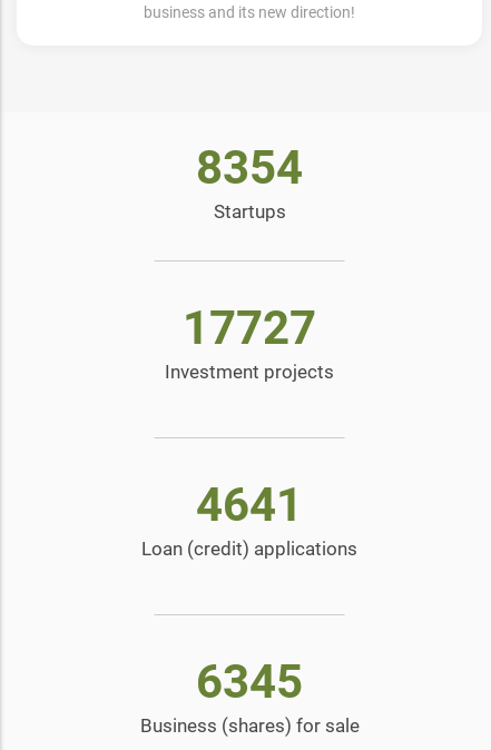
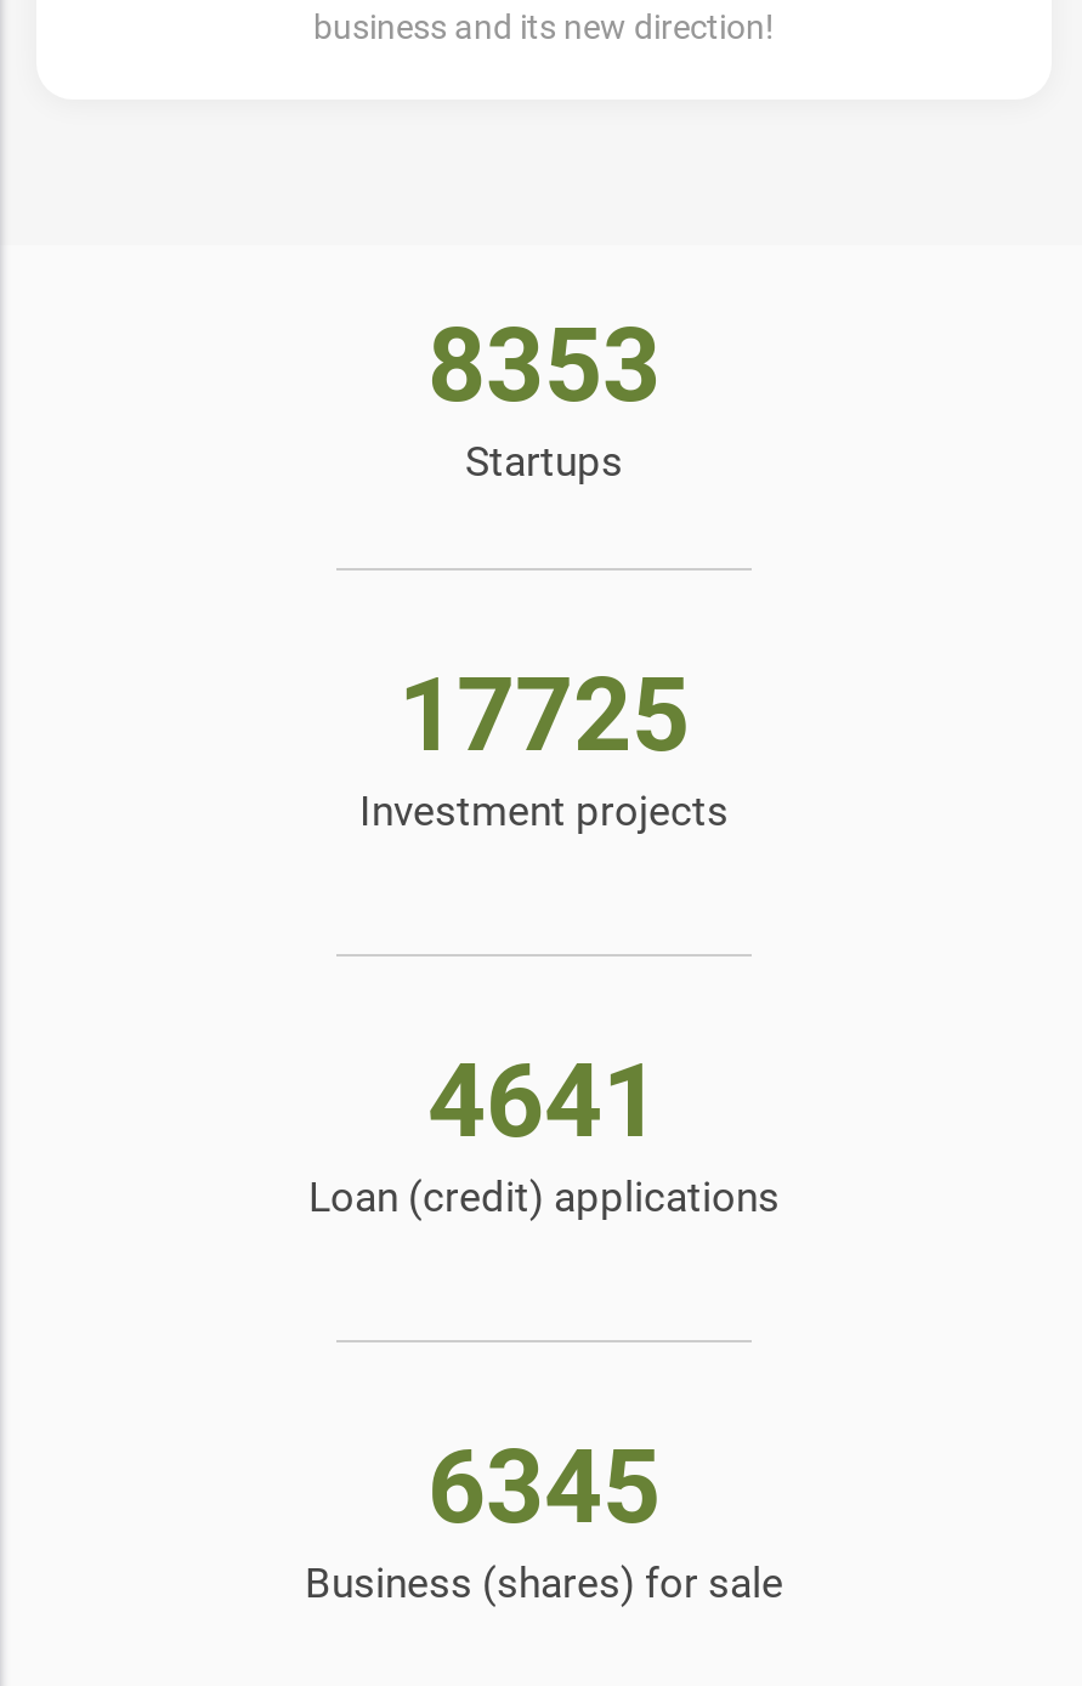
[196,140,303,195] 8354 -> [427,305,661,424] 8353
[183,300,316,355] 17727 -> [398,655,690,774] 17725

